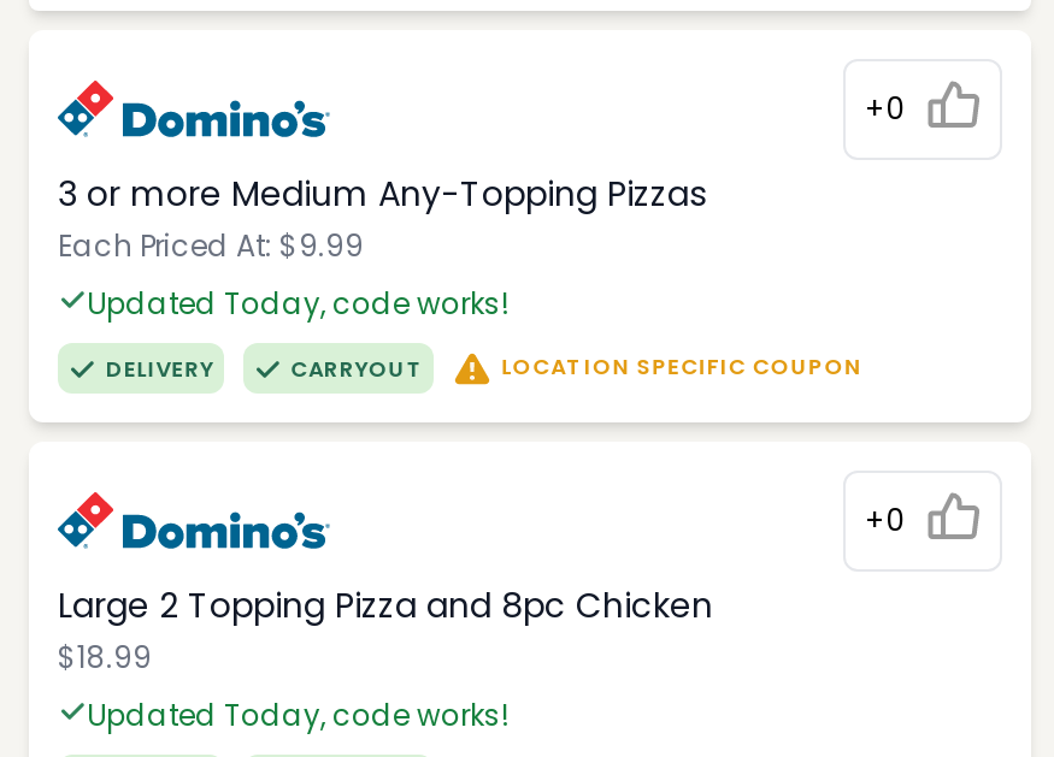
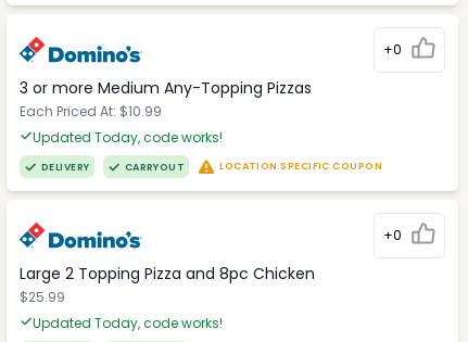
[58,225,364,266] Each Priced At: $9.99 -> [20,102,162,121] Each Priced At: $10.99
[58,637,152,678] $18.99 -> [20,288,65,306] $25.99

